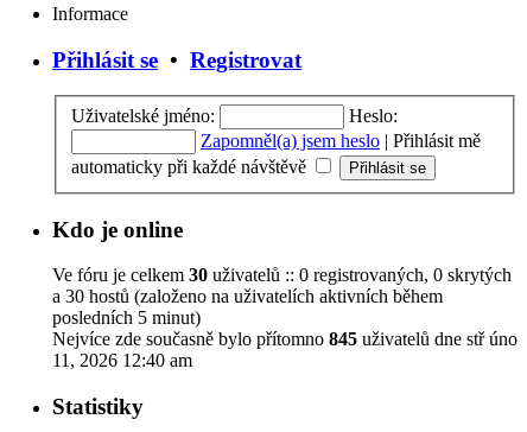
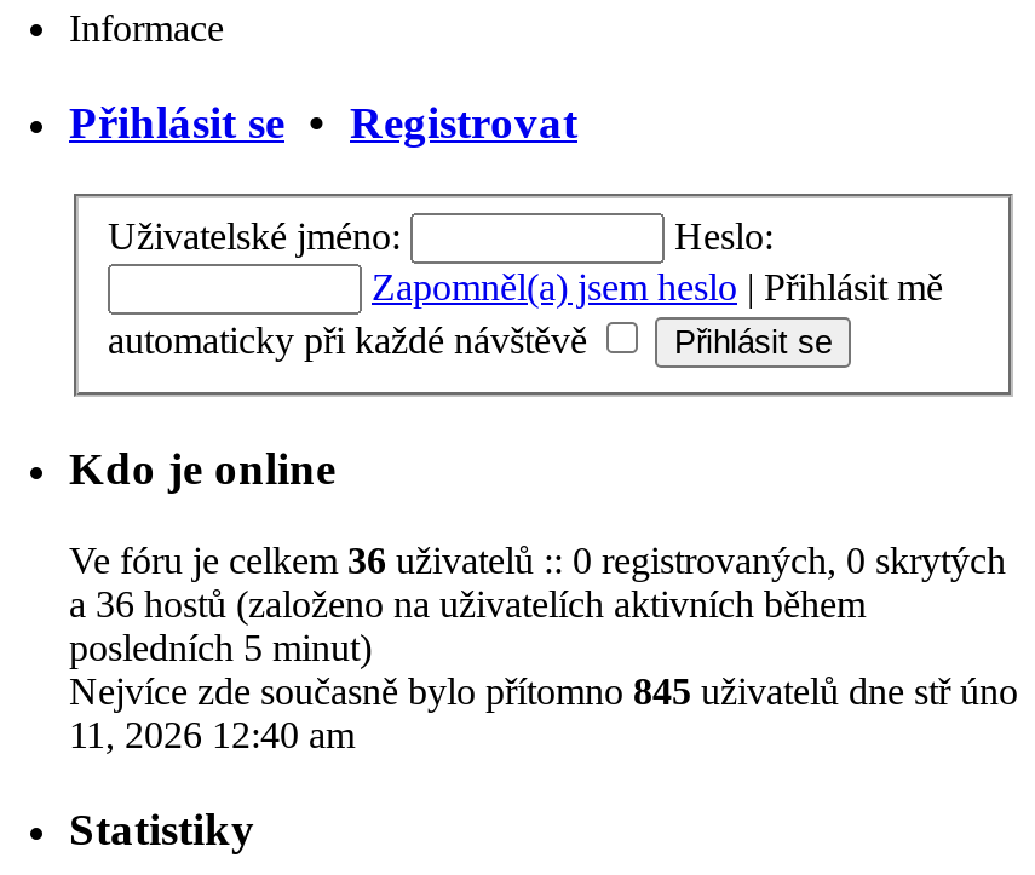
[52,265,512,285] Ve fóru je celkem 30 uživatelů :: 0 registrovaných, 0 skrytých -> [69,541,1006,582] Ve fóru je celkem 36 uživatelů :: 0 registrovaných, 0 skrytých
[52,287,443,307] a 30 hostů (založeno na uživatelích aktivních během -> [69,585,866,626] a 36 hostů (založeno na uživatelích aktivních během

